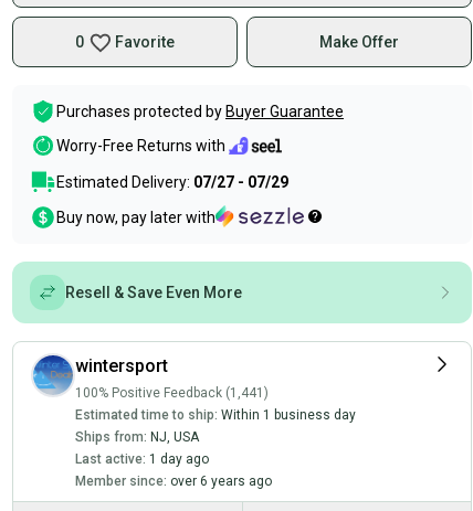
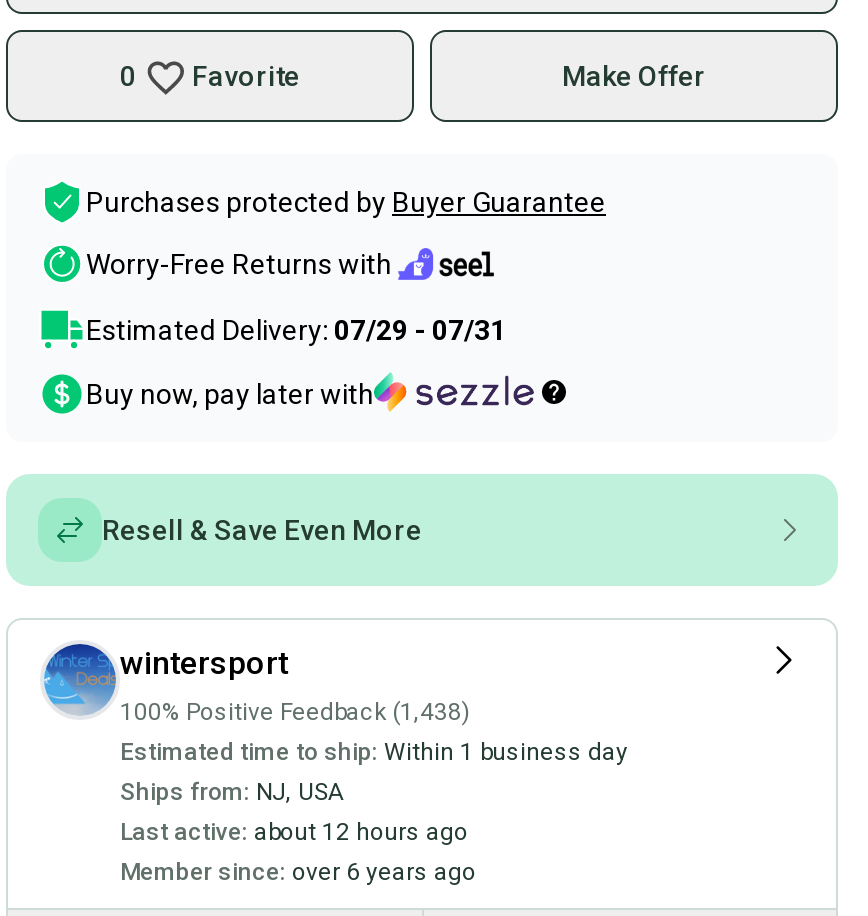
[56,173,288,191] Estimated Delivery: 07/27 - 07/29 -> [86,314,506,346] Estimated Delivery: 07/29 - 07/31
[75,385,269,401] 100% Positive Feedback (1,441) -> [120,698,470,726] 100% Positive Feedback (1,438)
[75,451,209,467] Last active: 1 day ago -> [120,818,468,846] Last active: about 12 hours ago

